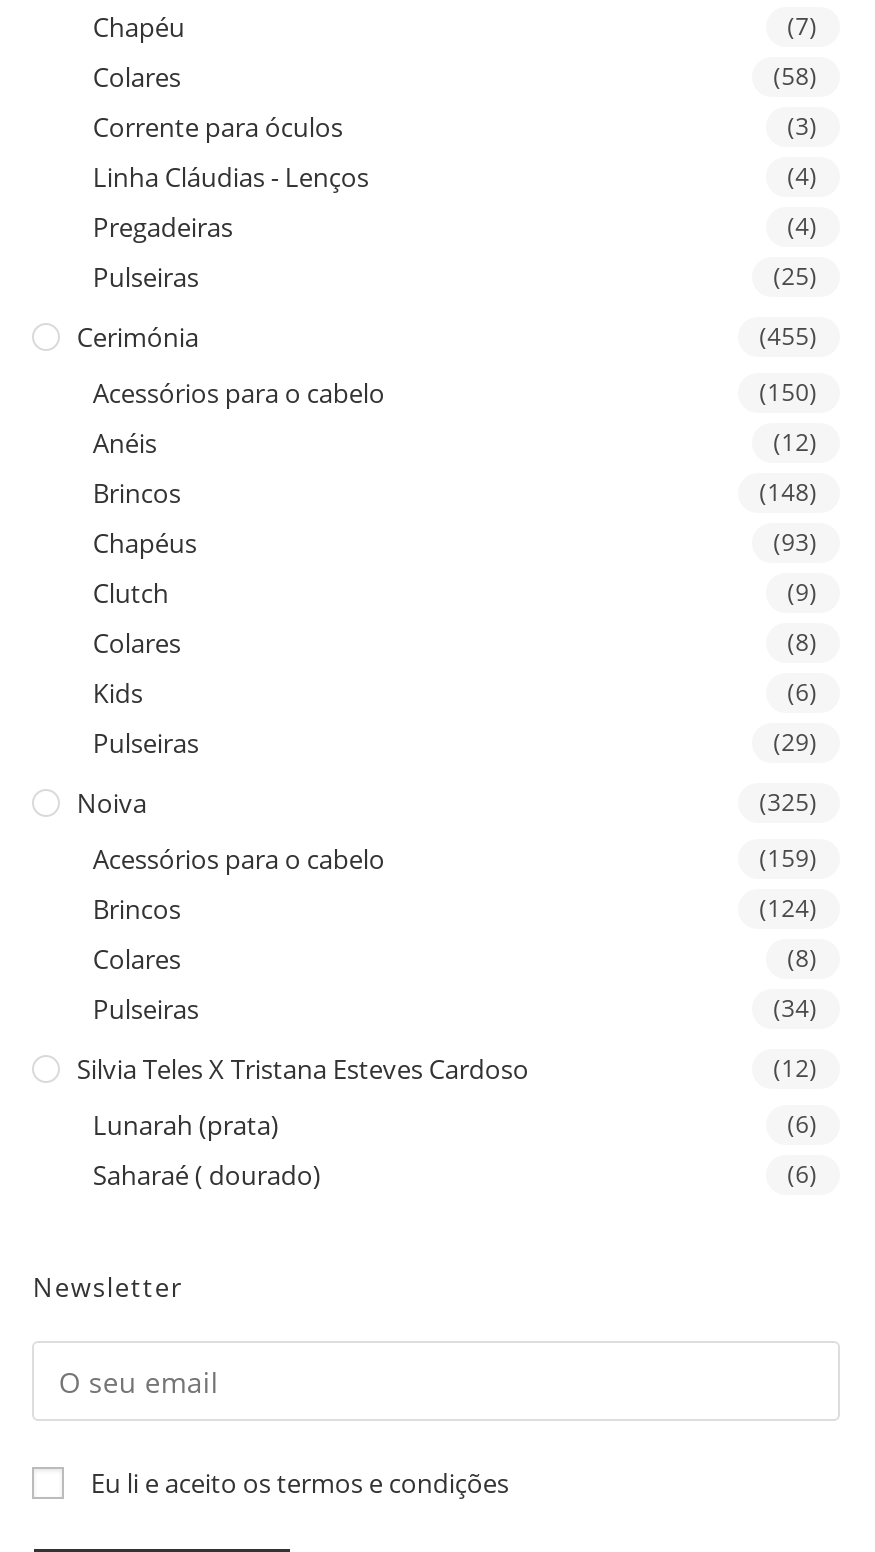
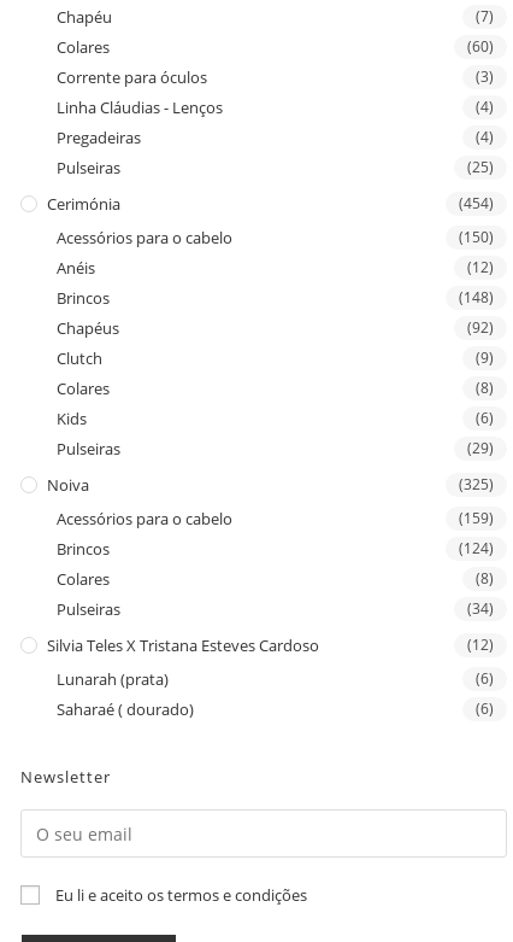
[773,60,817,94] (58) -> [467,37,493,57] (60)
[759,320,817,354] (455) -> [458,193,493,214] (454)
[773,526,817,560] (93) -> [467,318,493,338] (92)

